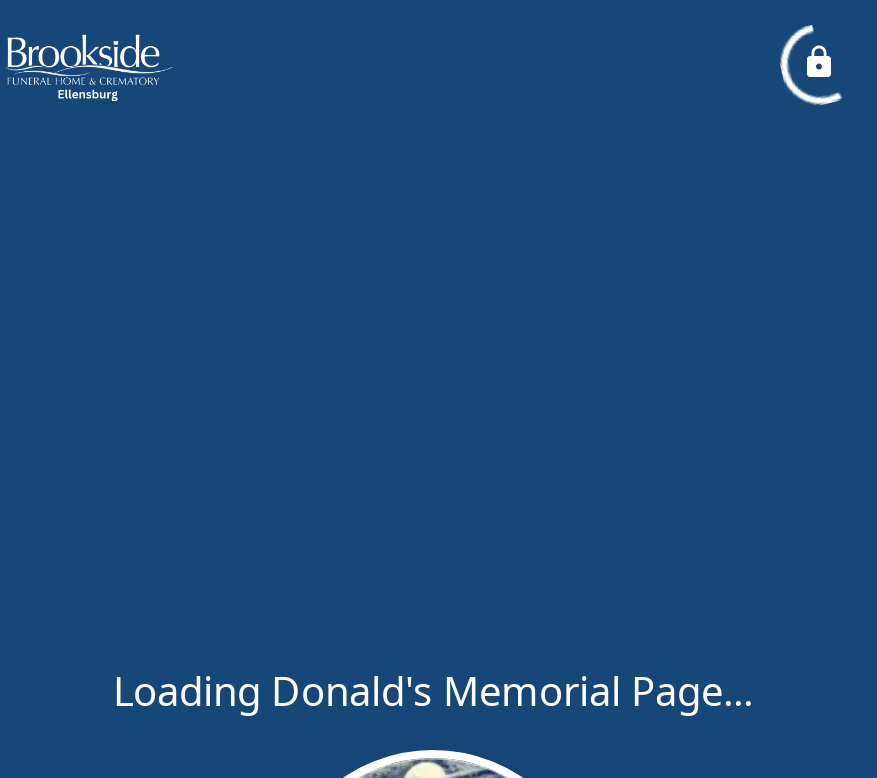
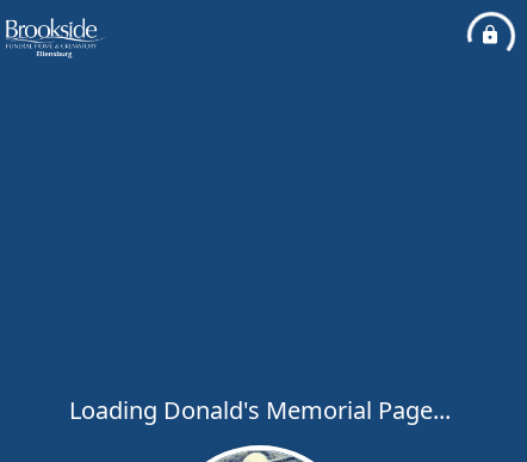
[781,24,861,108] [image] -> [469,11,516,60] [image]

